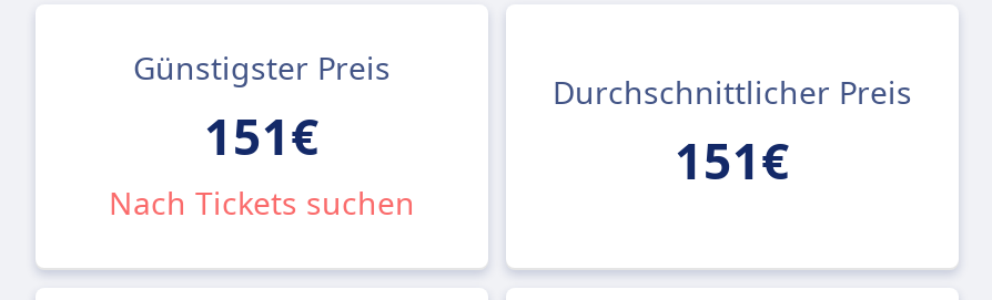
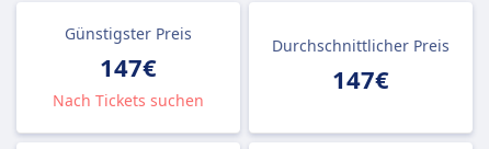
[204,102,320,168] 151€ -> [100,50,157,83] 147€
[675,126,790,193] 151€ -> [332,62,389,95] 147€

